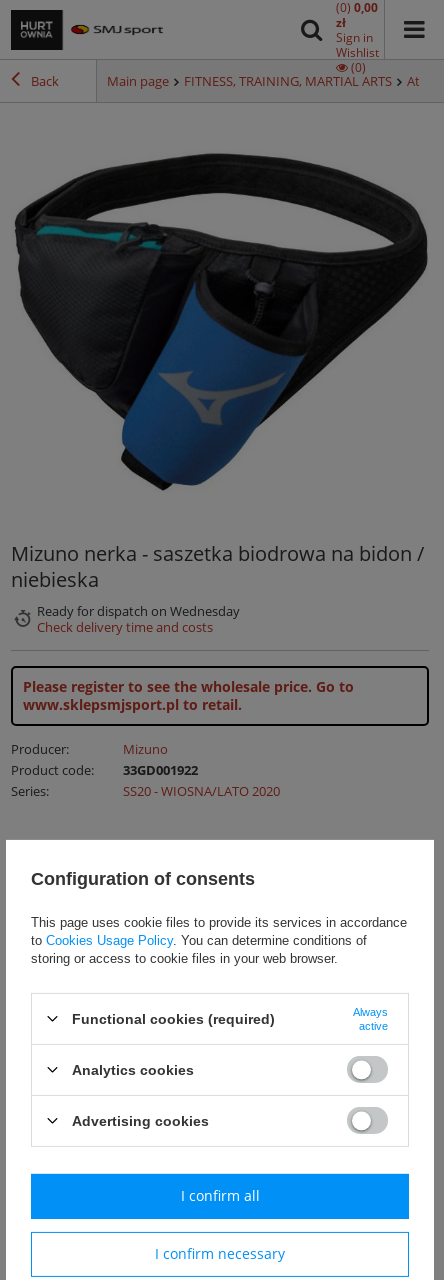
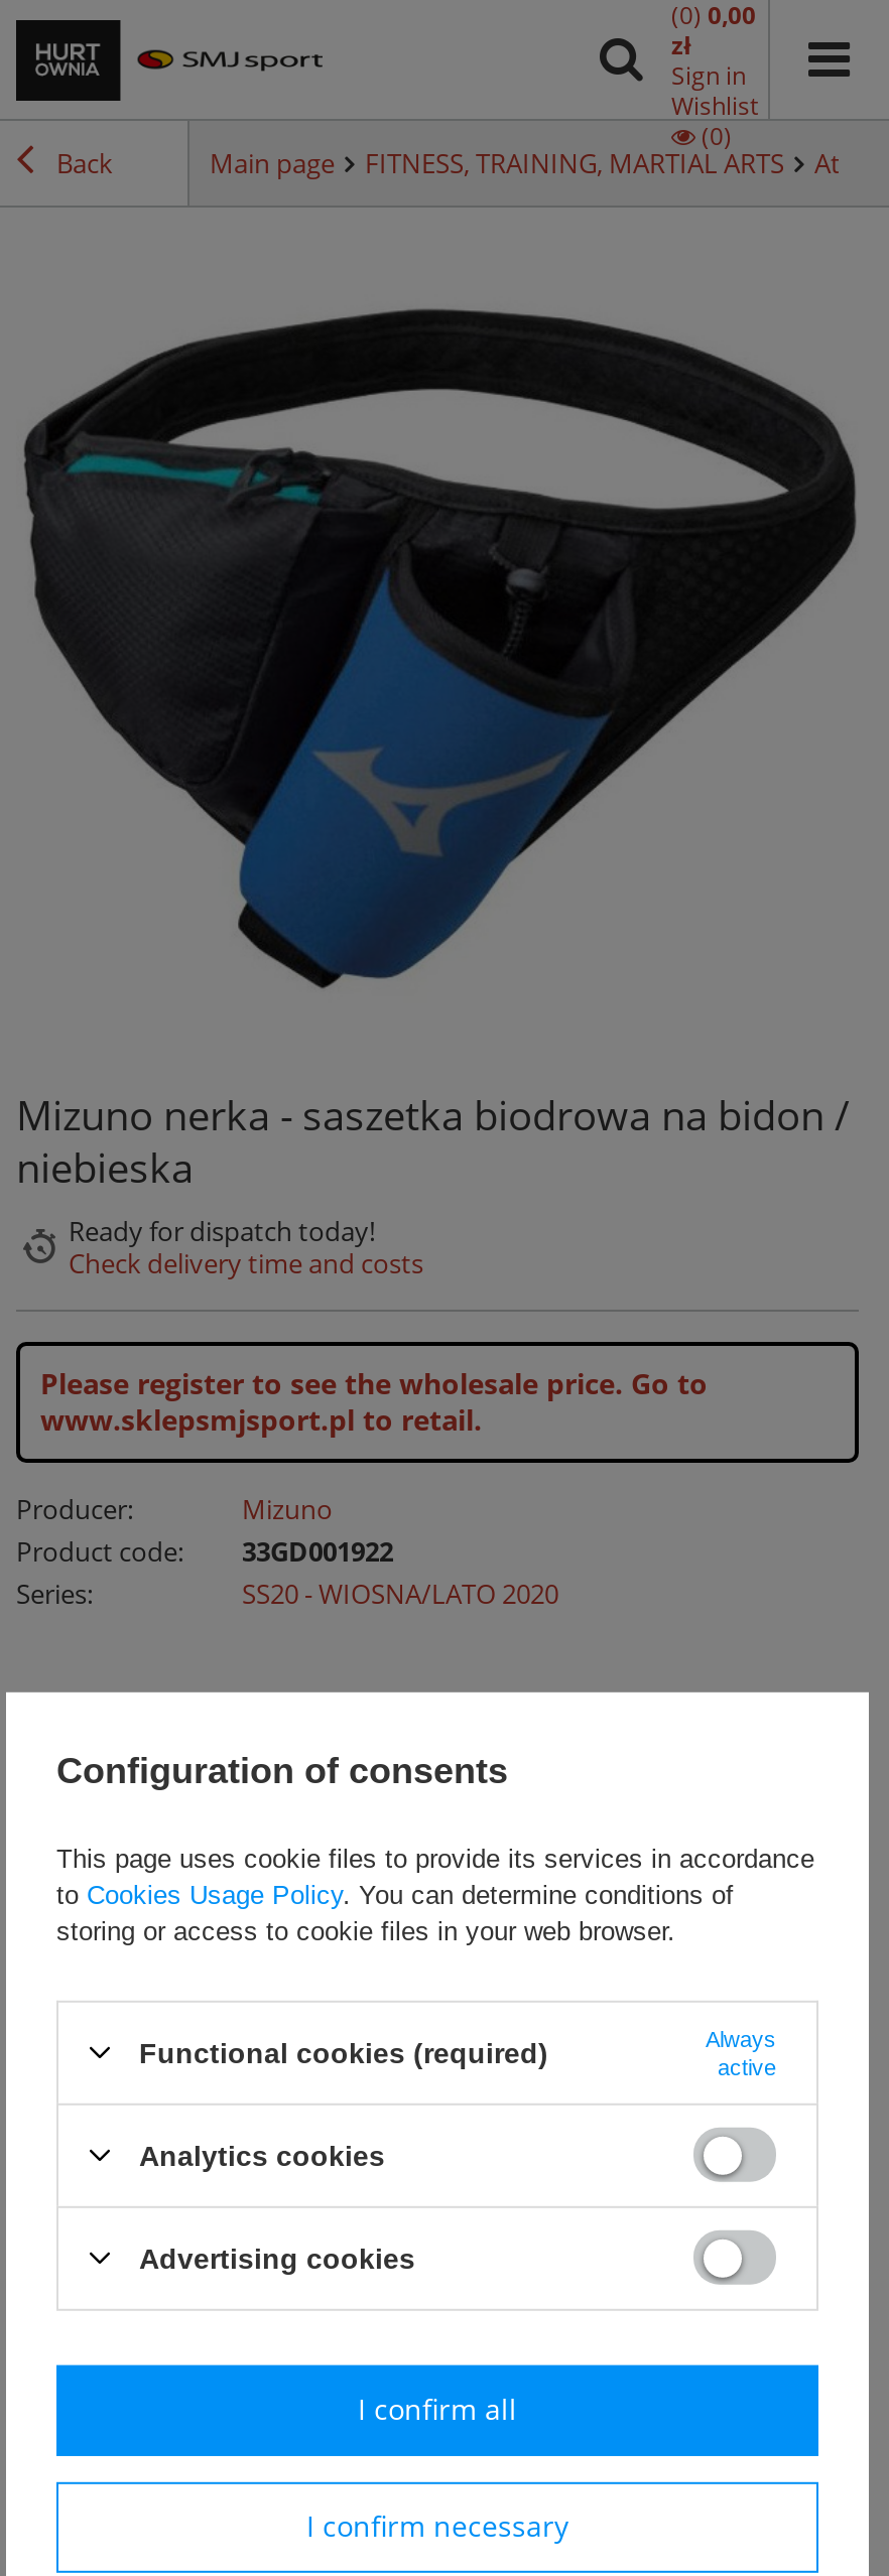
[37,602,240,620] Ready for dispatch on Wednesday -> [69,1213,375,1249] Ready for dispatch today!

